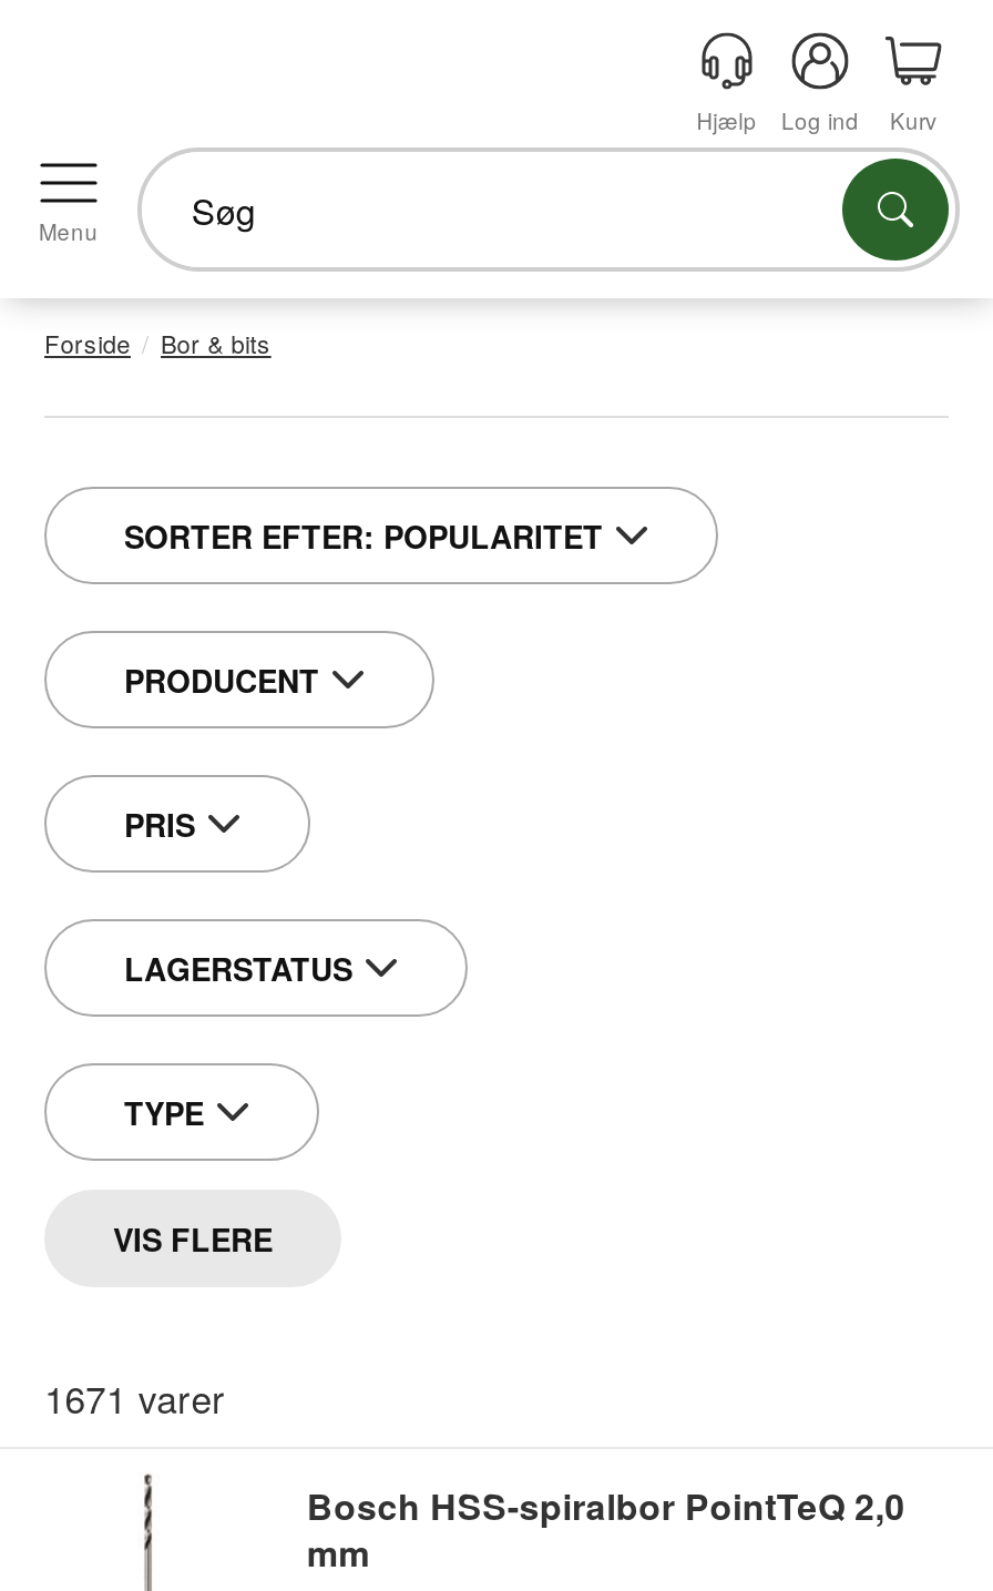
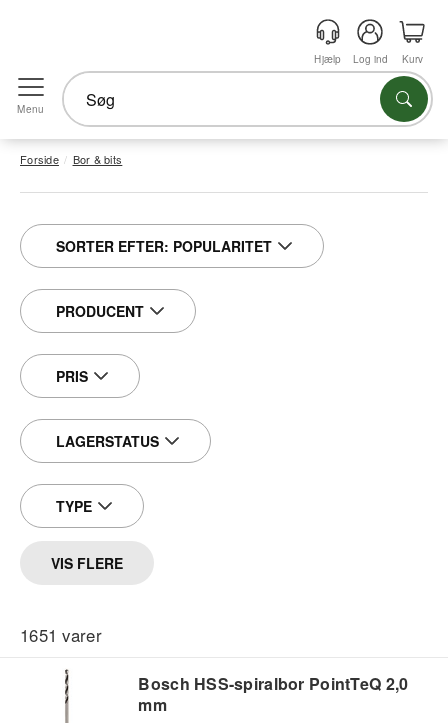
[44,1371,226,1425] 1671 varer -> [20,623,102,647] 1651 varer

